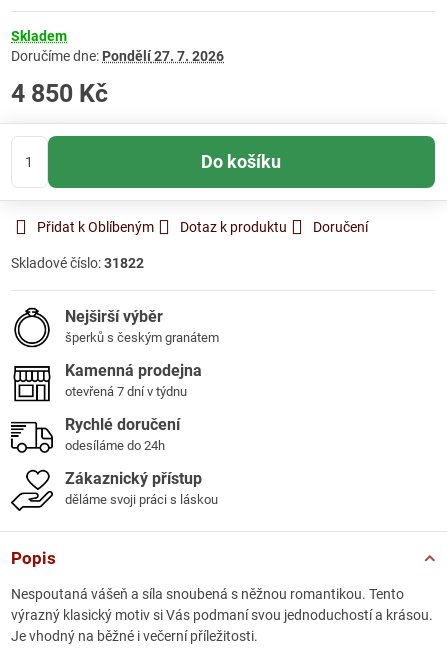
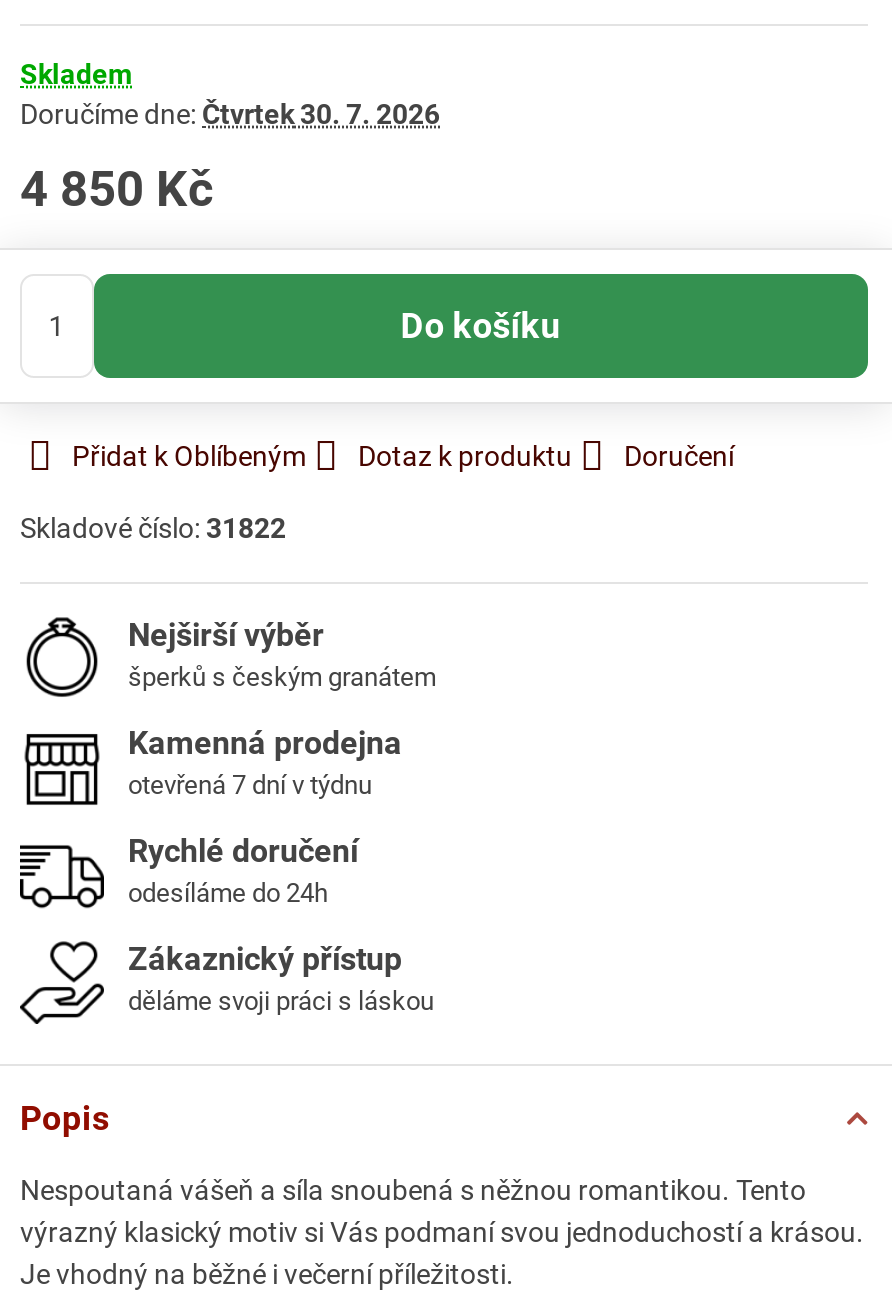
[11,48,224,64] Doručíme dne: Pondělí 27. 7. 2026 -> [20,98,440,130] Doručíme dne: Čtvrtek 30. 7. 2026

